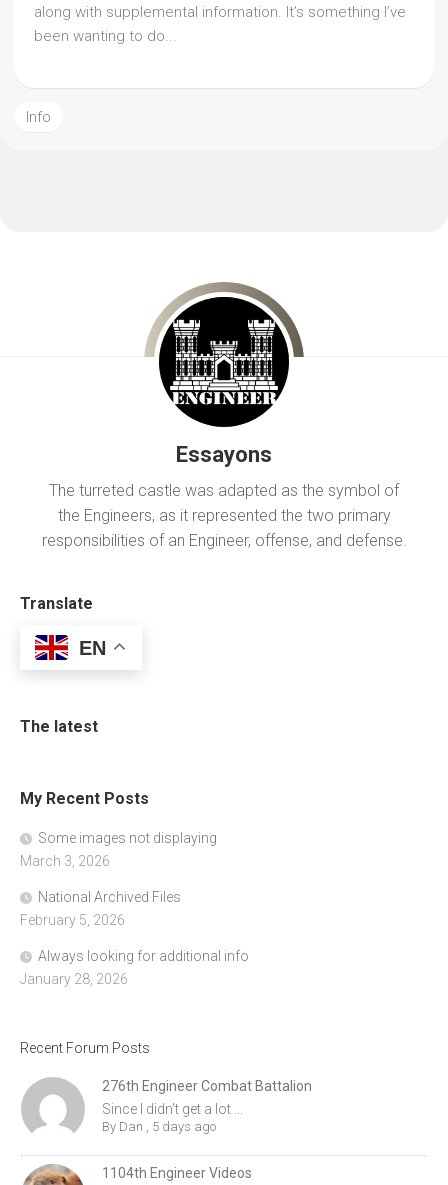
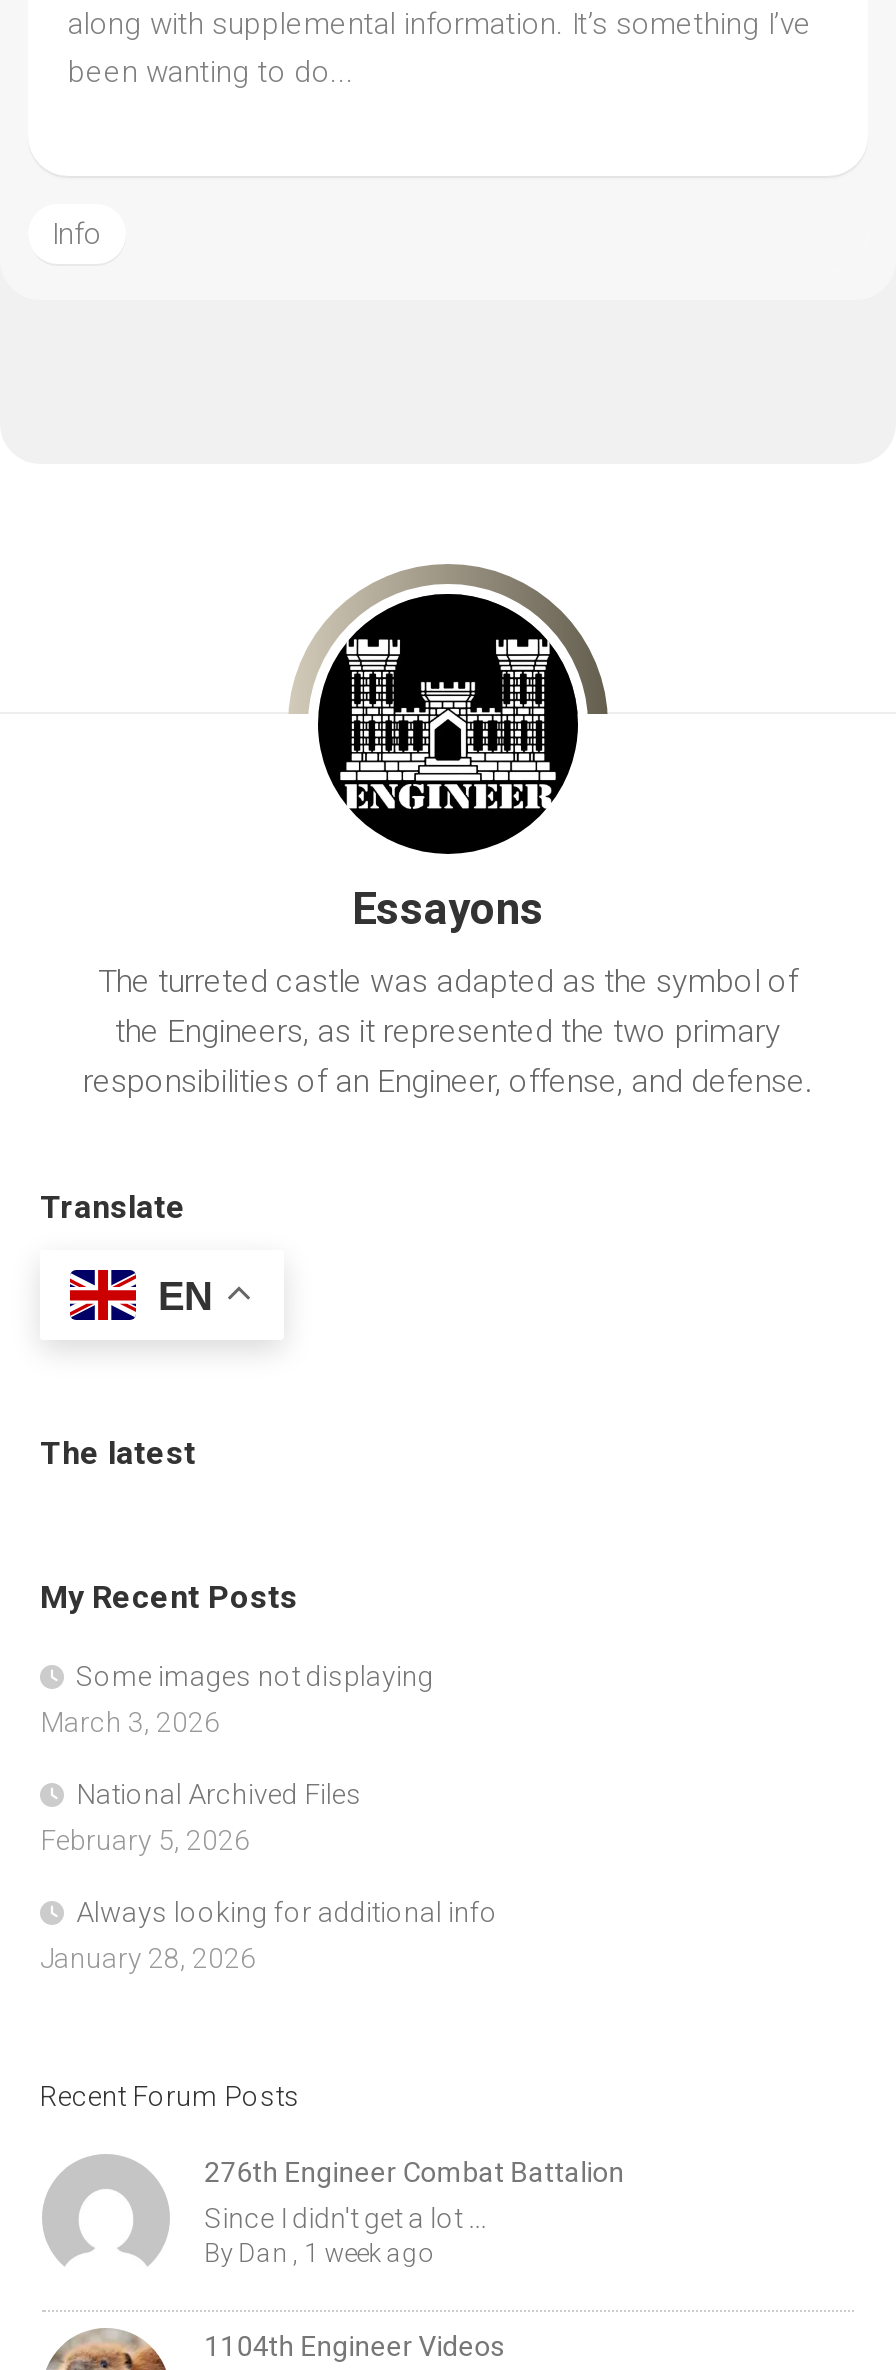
[102,1119,216,1134] By Dan, 5 days ago -> [204,2238,430,2268] By Dan, 1 week ago

